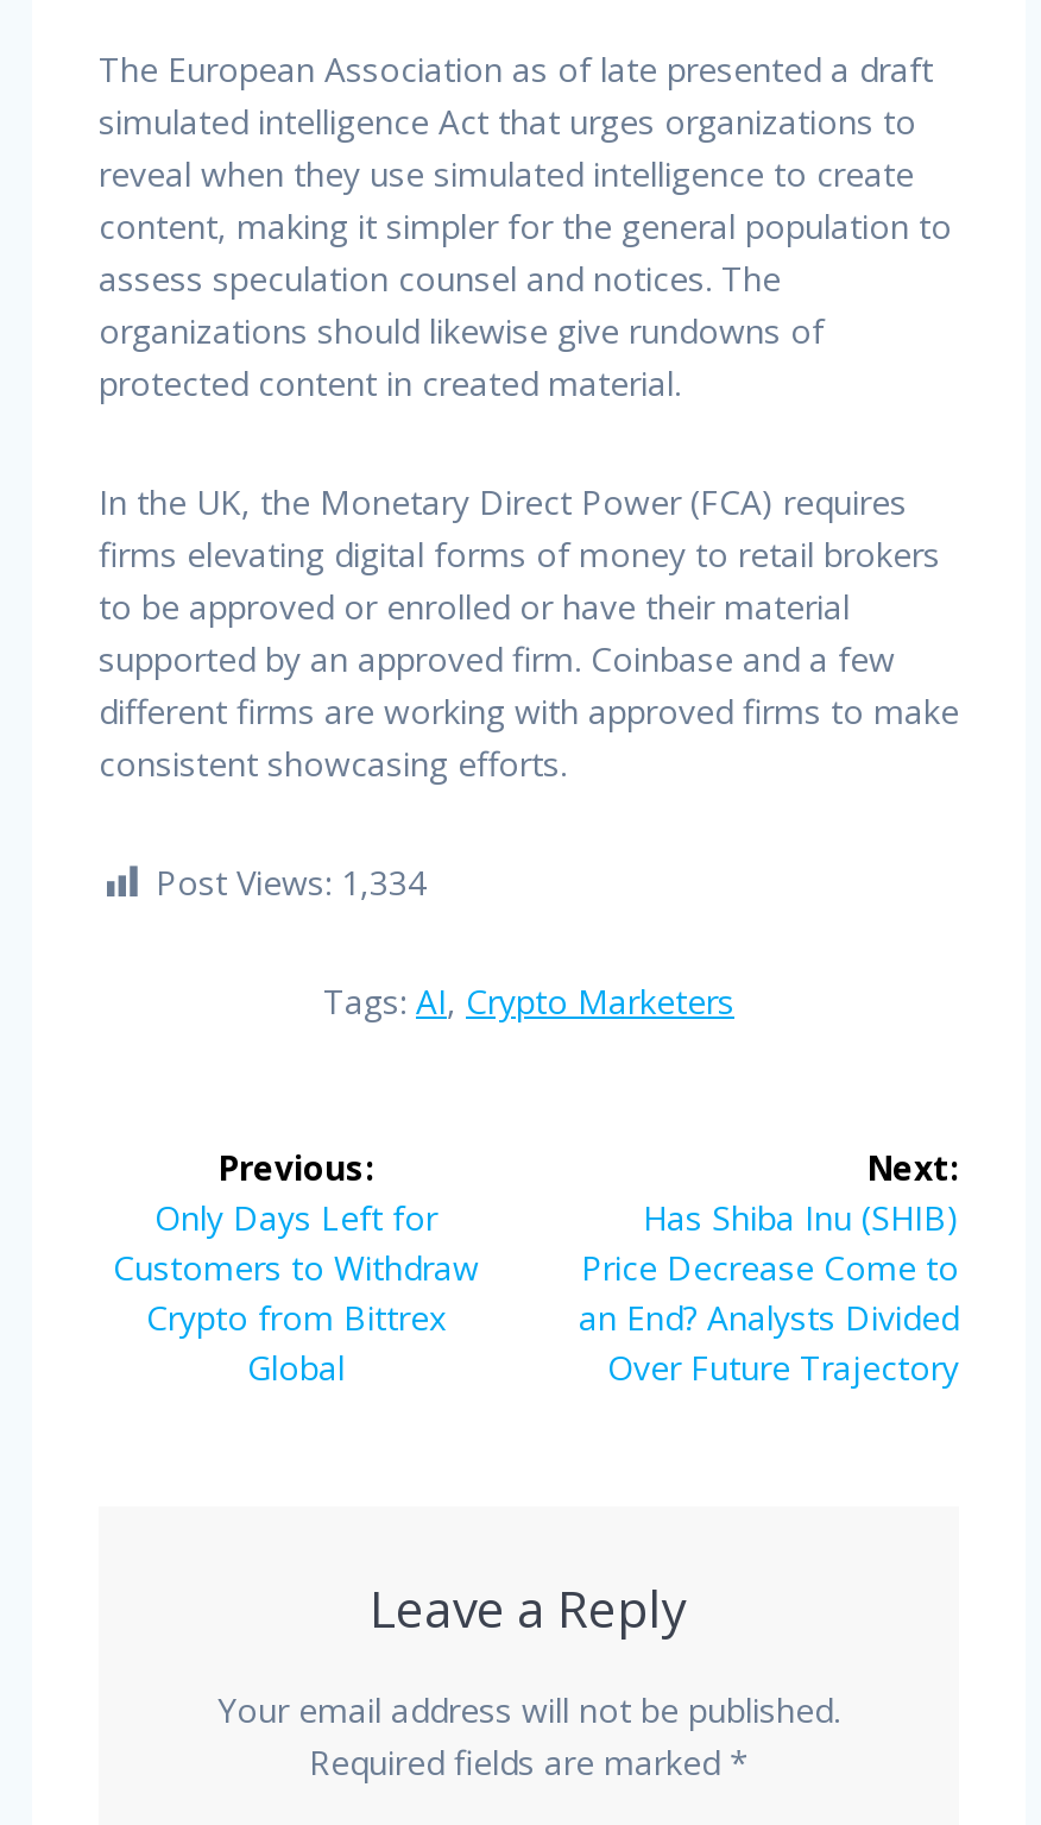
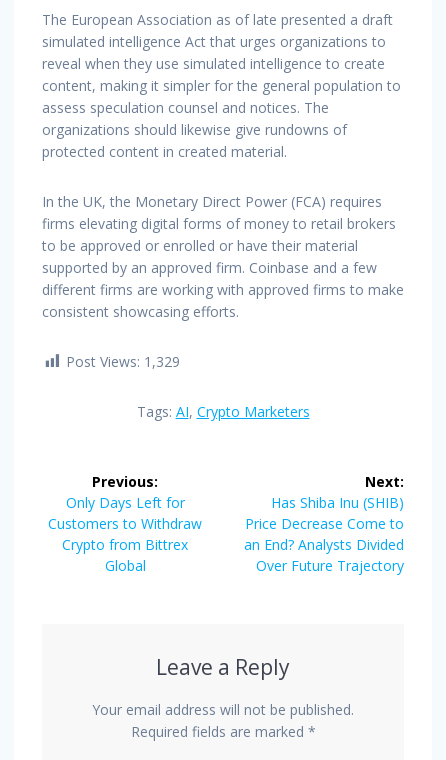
[156,859,427,904] Post Views: 1,334 -> [66,352,180,371] Post Views: 1,329

